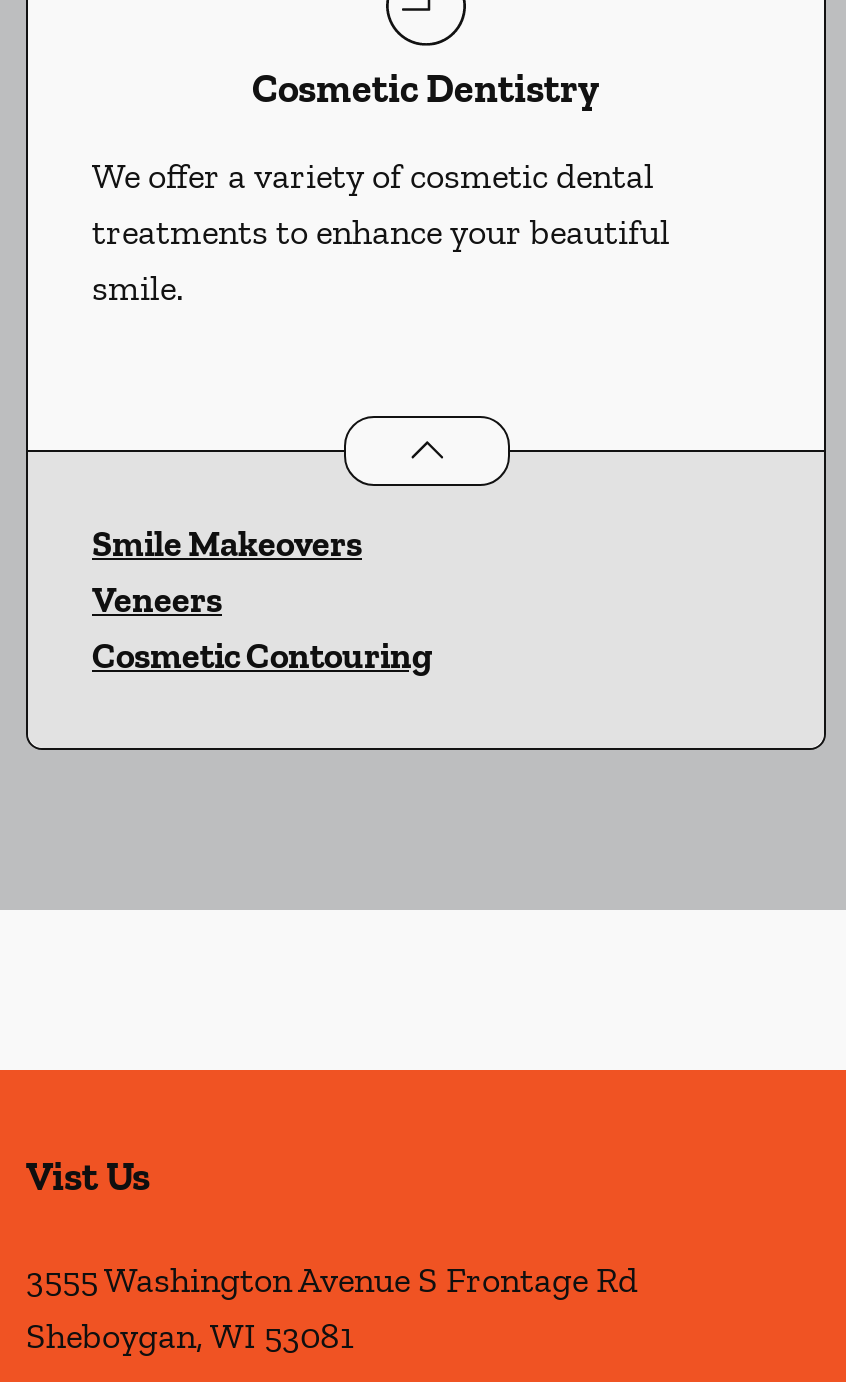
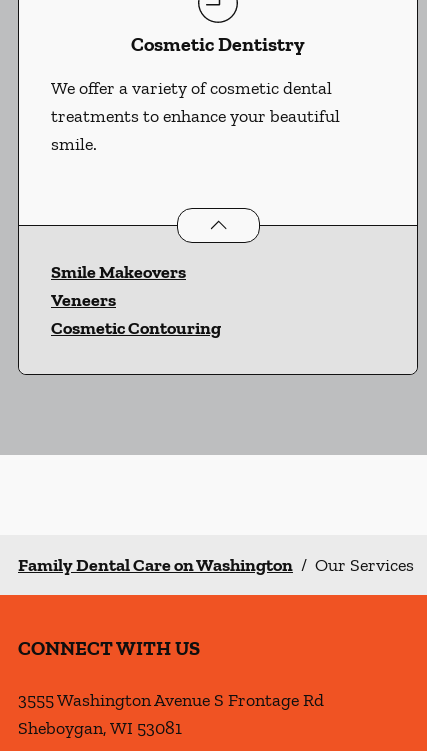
[26,1152,150,1200] Vist Us -> [18,554,414,660] Family Dental Care on Washington / Our Services | CONNECT WITH US

